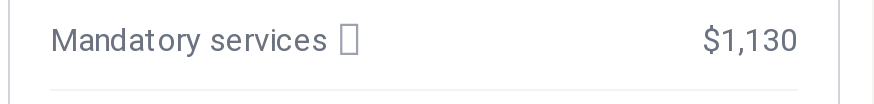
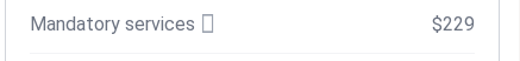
[702,20,798,58] $1,130 -> [432,12,475,35] $229

